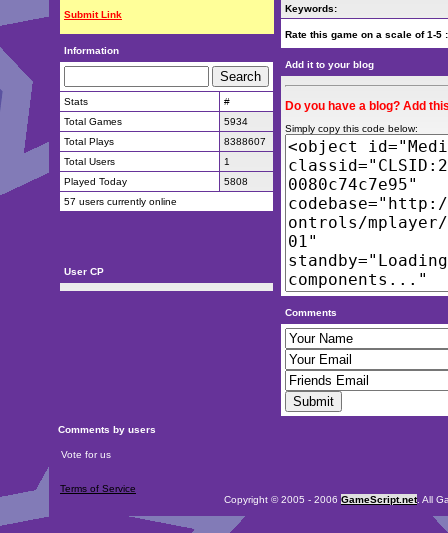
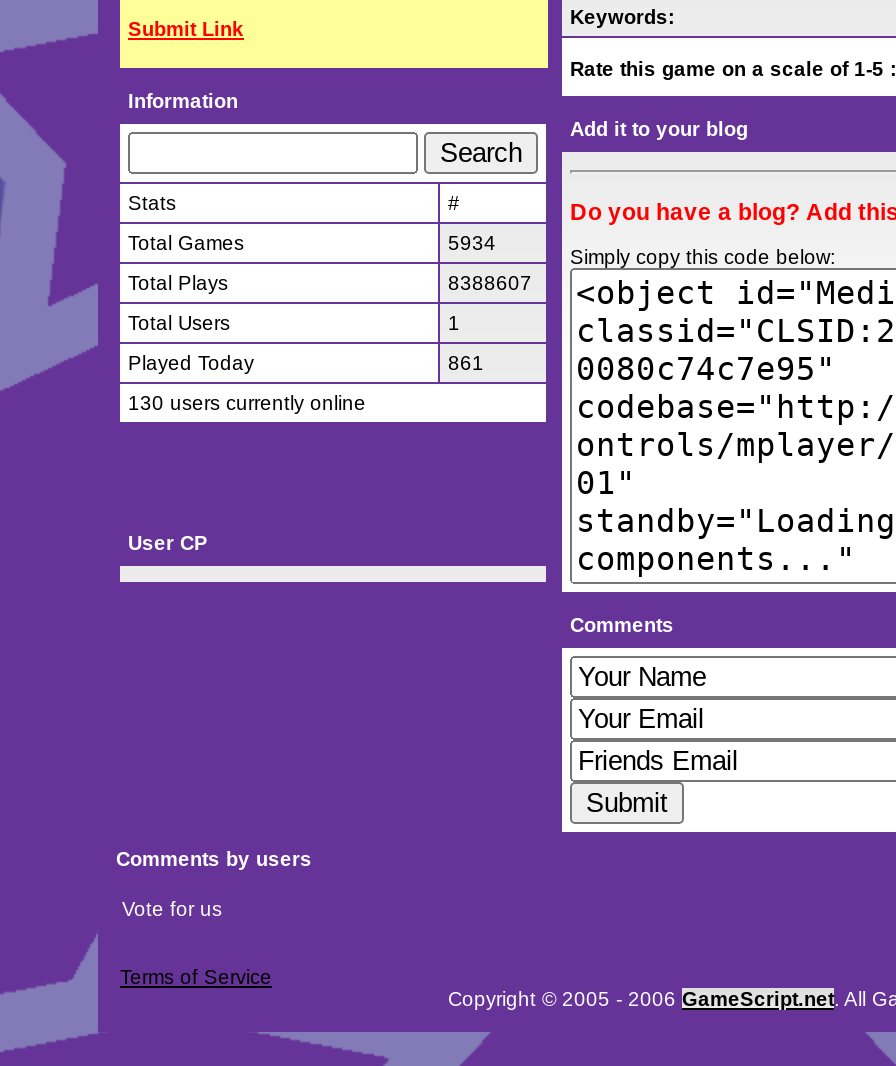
[224,176,248,187] 5808 -> [448,352,484,374] 861
[64,196,177,207] 57 users currently online -> [128,392,366,414] 130 users currently online

